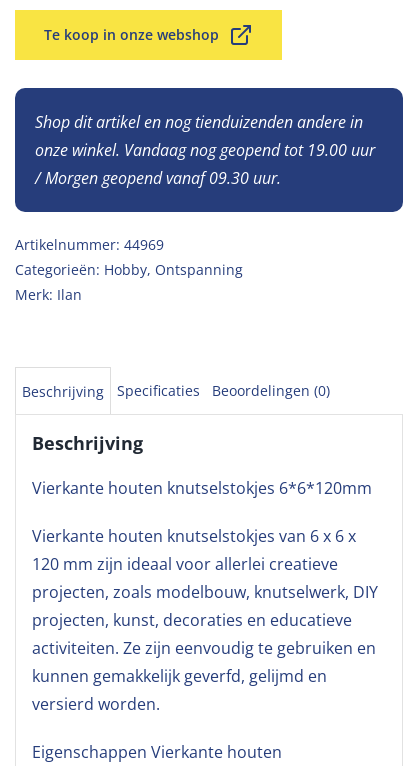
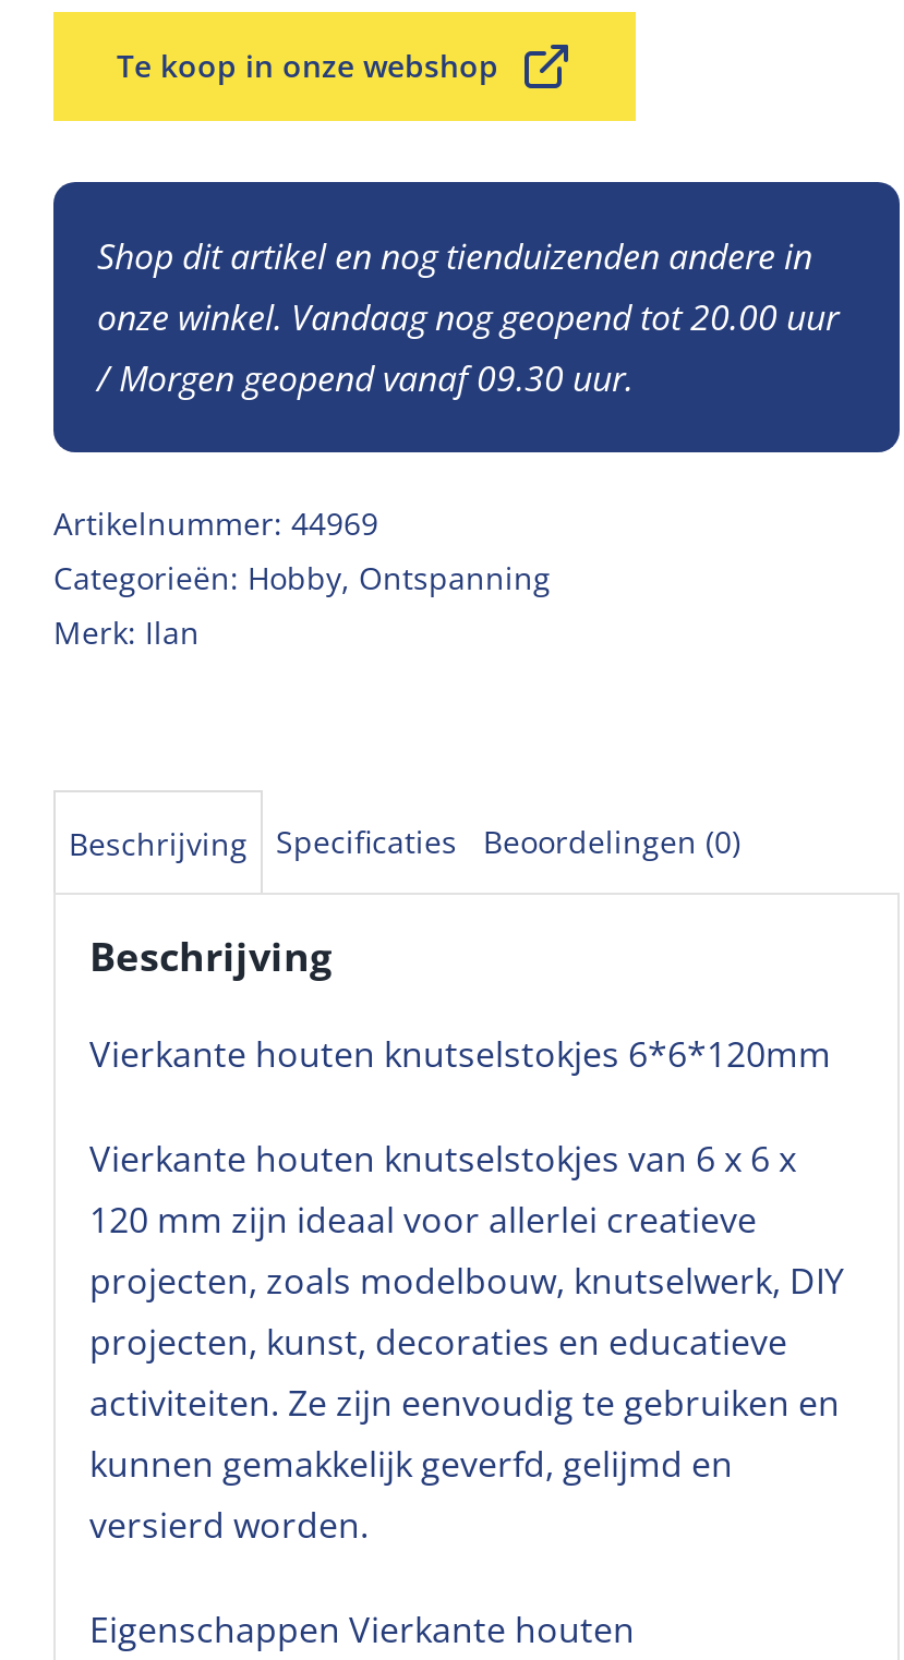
[35,138,375,160] onze winkel. Vandaag nog geopend tot 19.00 uur -> [97,292,839,340] onze winkel. Vandaag nog geopend tot 20.00 uur

